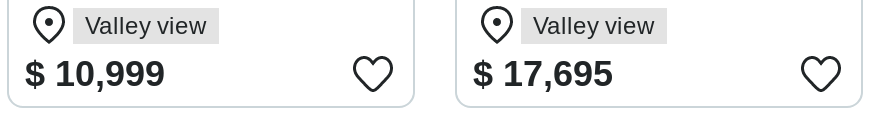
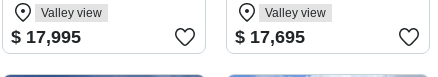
[25,54,165,94] $ 10,999 -> [11,27,81,47] $ 17,995

